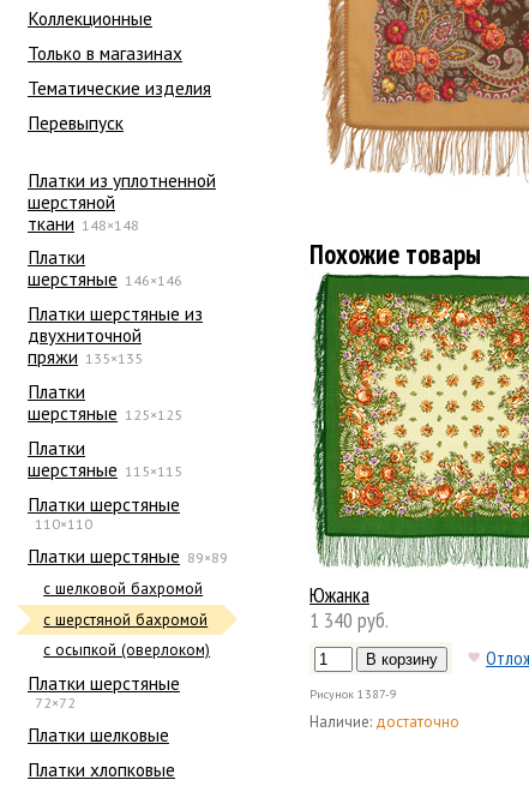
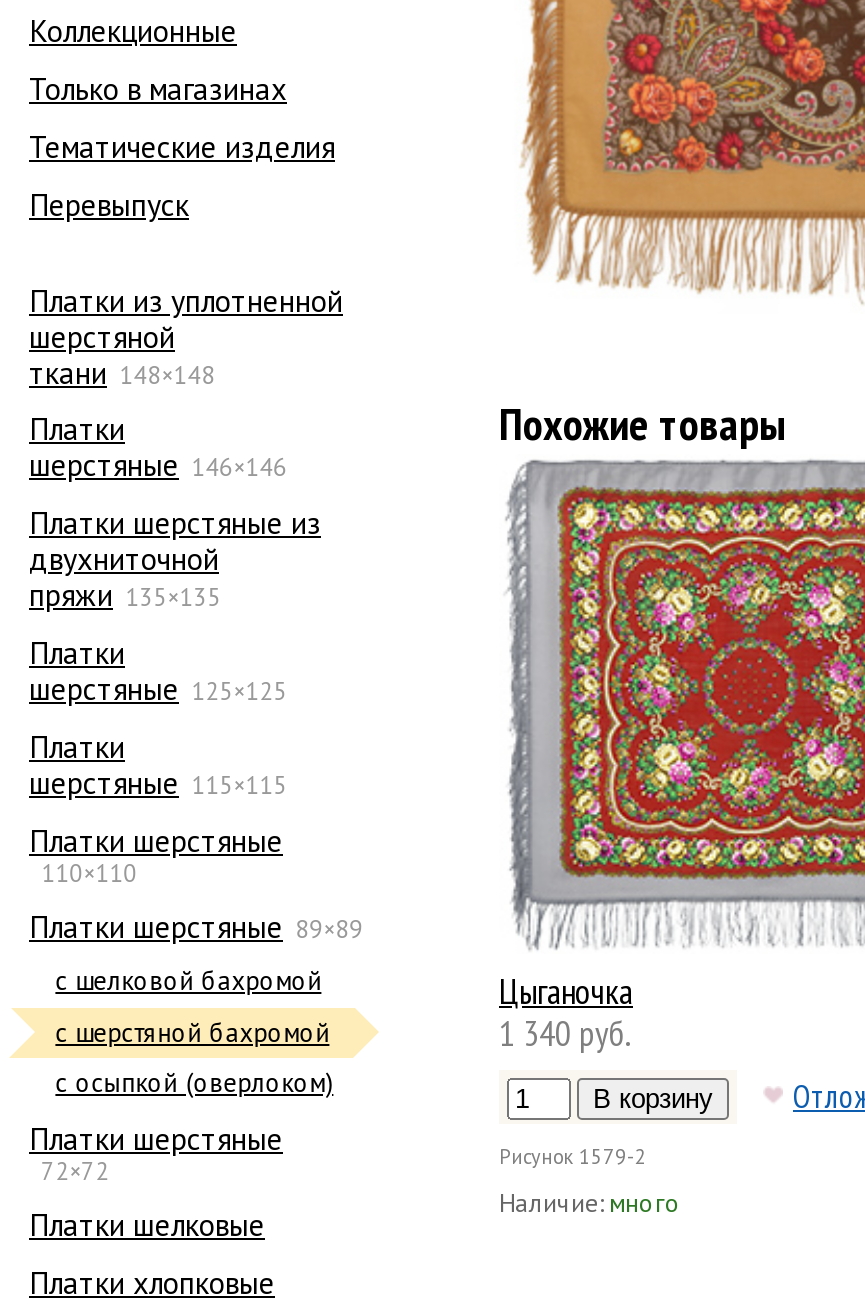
[309,274,525,608] [image] | Южанка -> [499,456,859,1014] [image] | Цыганочка
[309,687,459,732] Рисунок 1387-9 | Наличие: достаточно -> [499,1145,681,1220] Рисунок 1579-2 | Наличие: много

